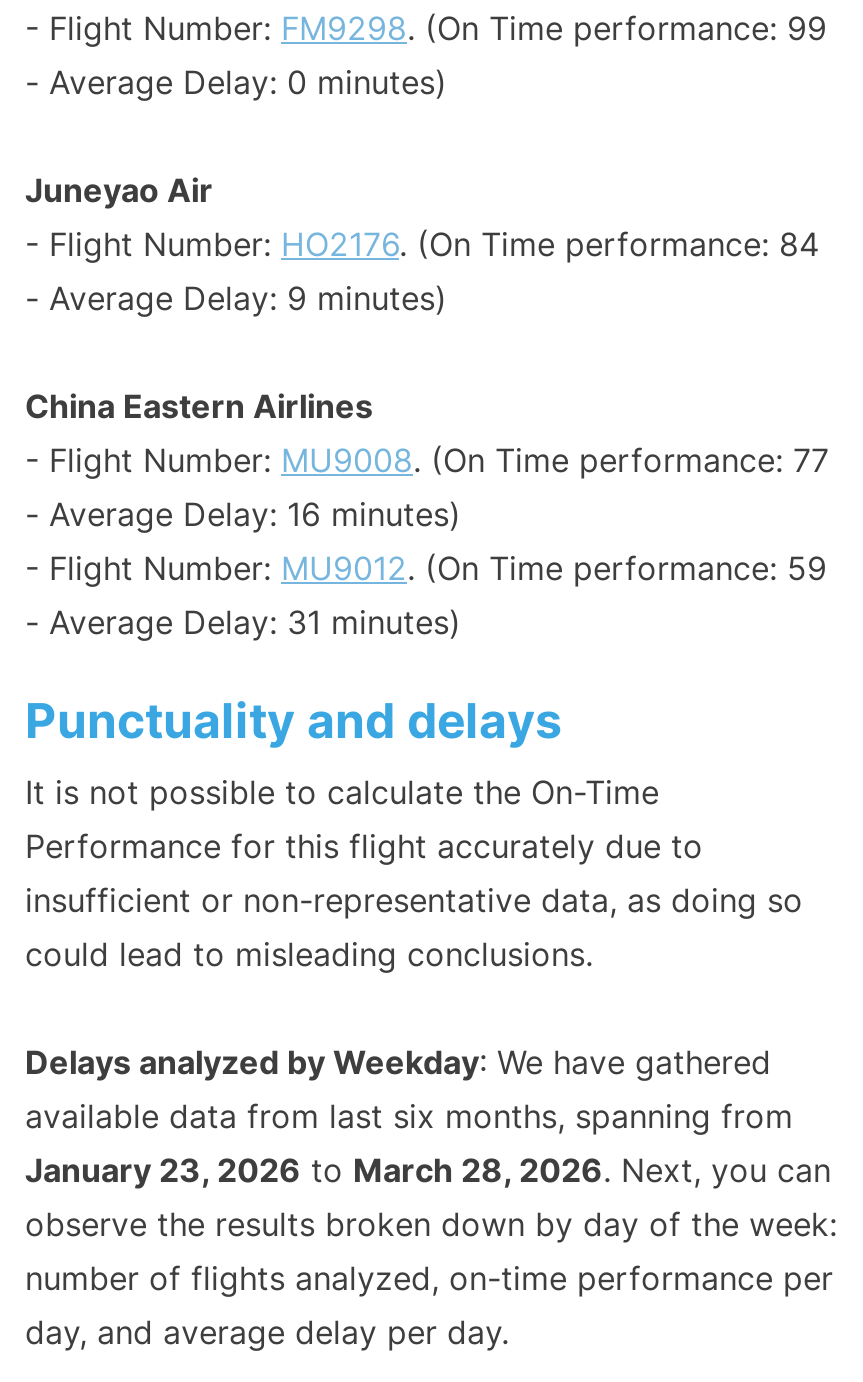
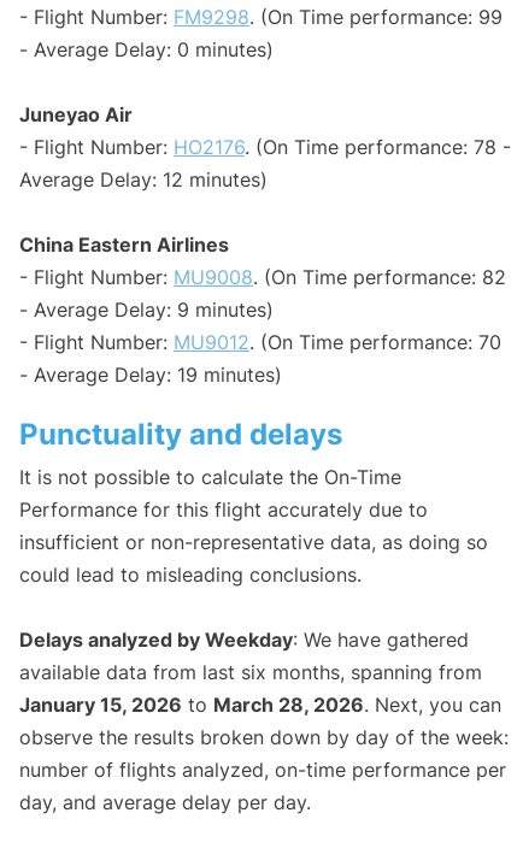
[25,225,819,265] - Flight Number: HO2176. (On Time performance: 84 -> [19,136,511,192] - Flight Number: HO2176. (On Time performance: 78 - | Average Delay: 12 minutes)
moved [25,279,447,319] -> [19,298,274,322]: - Average Delay: 9 minutes)
[25,441,829,481] - Flight Number: MU9008. (On Time performance: 77 -> [19,266,506,290] - Flight Number: MU9008. (On Time performance: 82
[25,495,461,535] - Average Delay: 16 minutes) -> none
[25,549,827,589] - Flight Number: MU9012. (On Time performance: 59 -> [19,331,501,355] - Flight Number: MU9012. (On Time performance: 70
[25,603,461,643] - Average Delay: 31 minutes) -> [19,363,282,387] - Average Delay: 19 minutes)
[25,1151,831,1191] January 23, 2026 to March 28, 2026. Next, you can -> [19,693,501,717] January 15, 2026 to March 28, 2026. Next, you can

